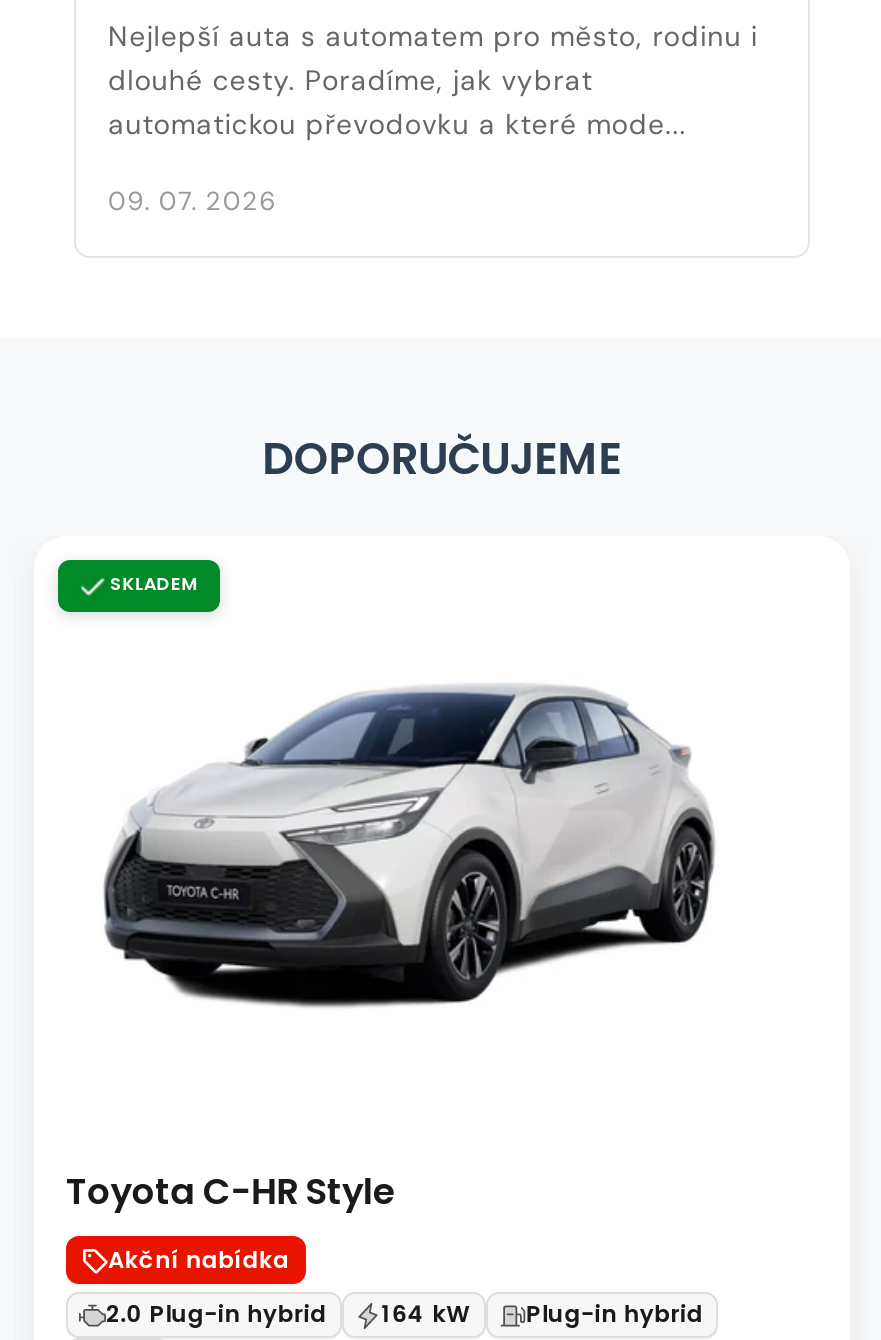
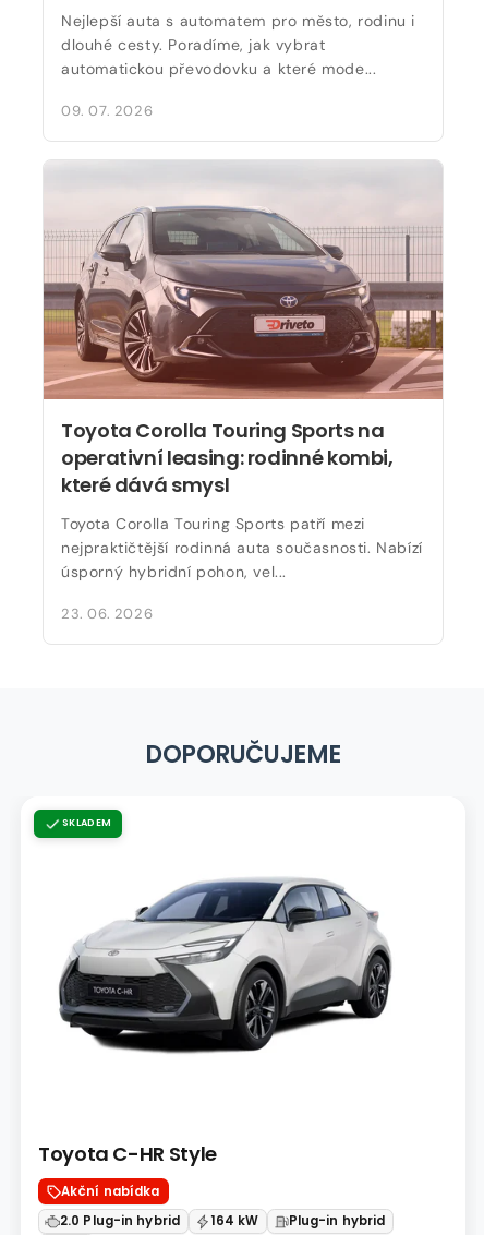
none -> [43,160,444,623] [image] | Toyota Corolla Touring Sports na | operativní leasing: rodinné kombi, | které dává smysl | Toyota Corolla Touring Sports patří mezi | nejpraktičtější rodinná auta současnosti. Nabízí | úsporný hybridní pohon, vel... | 23. 06. 2026

